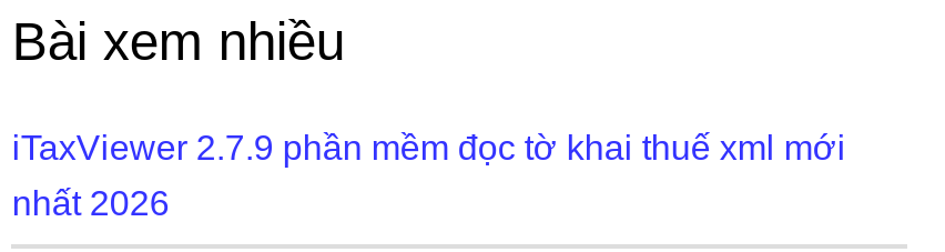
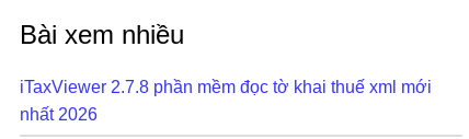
[12,129,846,167] iTaxViewer 2.7.9 phần mềm đọc tờ khai thuế xml mới -> [20,78,432,97] iTaxViewer 2.7.8 phần mềm đọc tờ khai thuế xml mới

